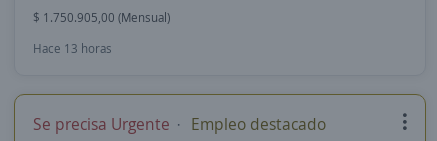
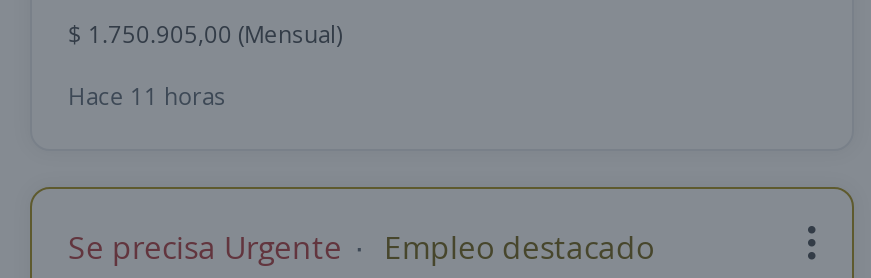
[33,40,112,57] Hace 13 horas -> [68,79,226,113] Hace 11 horas

